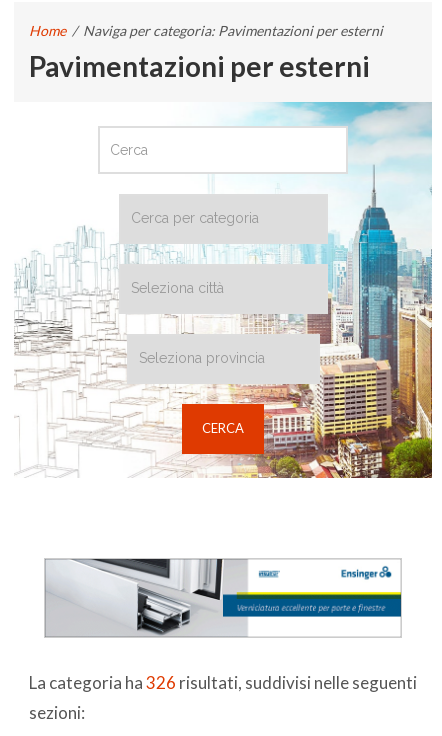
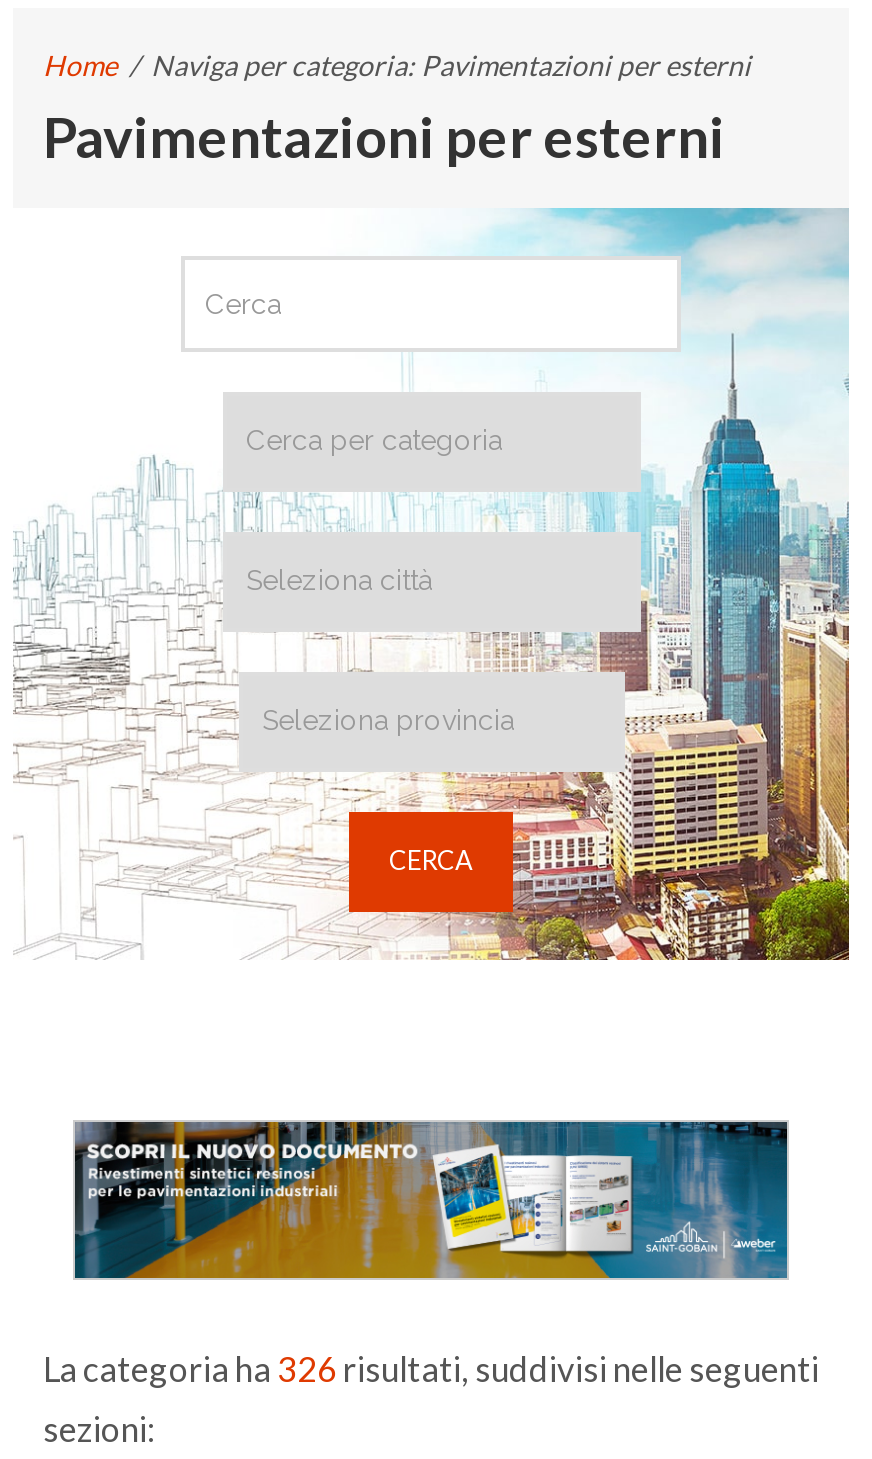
[45,558,402,637] [image] -> [73,1120,789,1280] [image]

